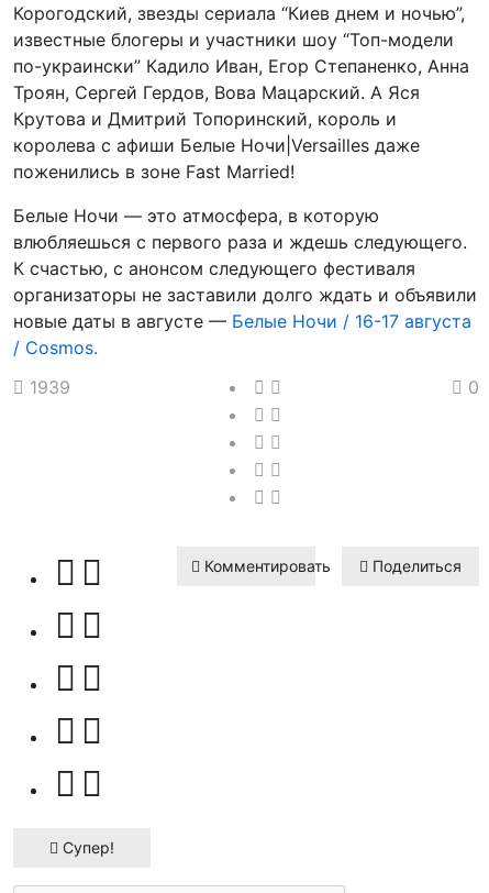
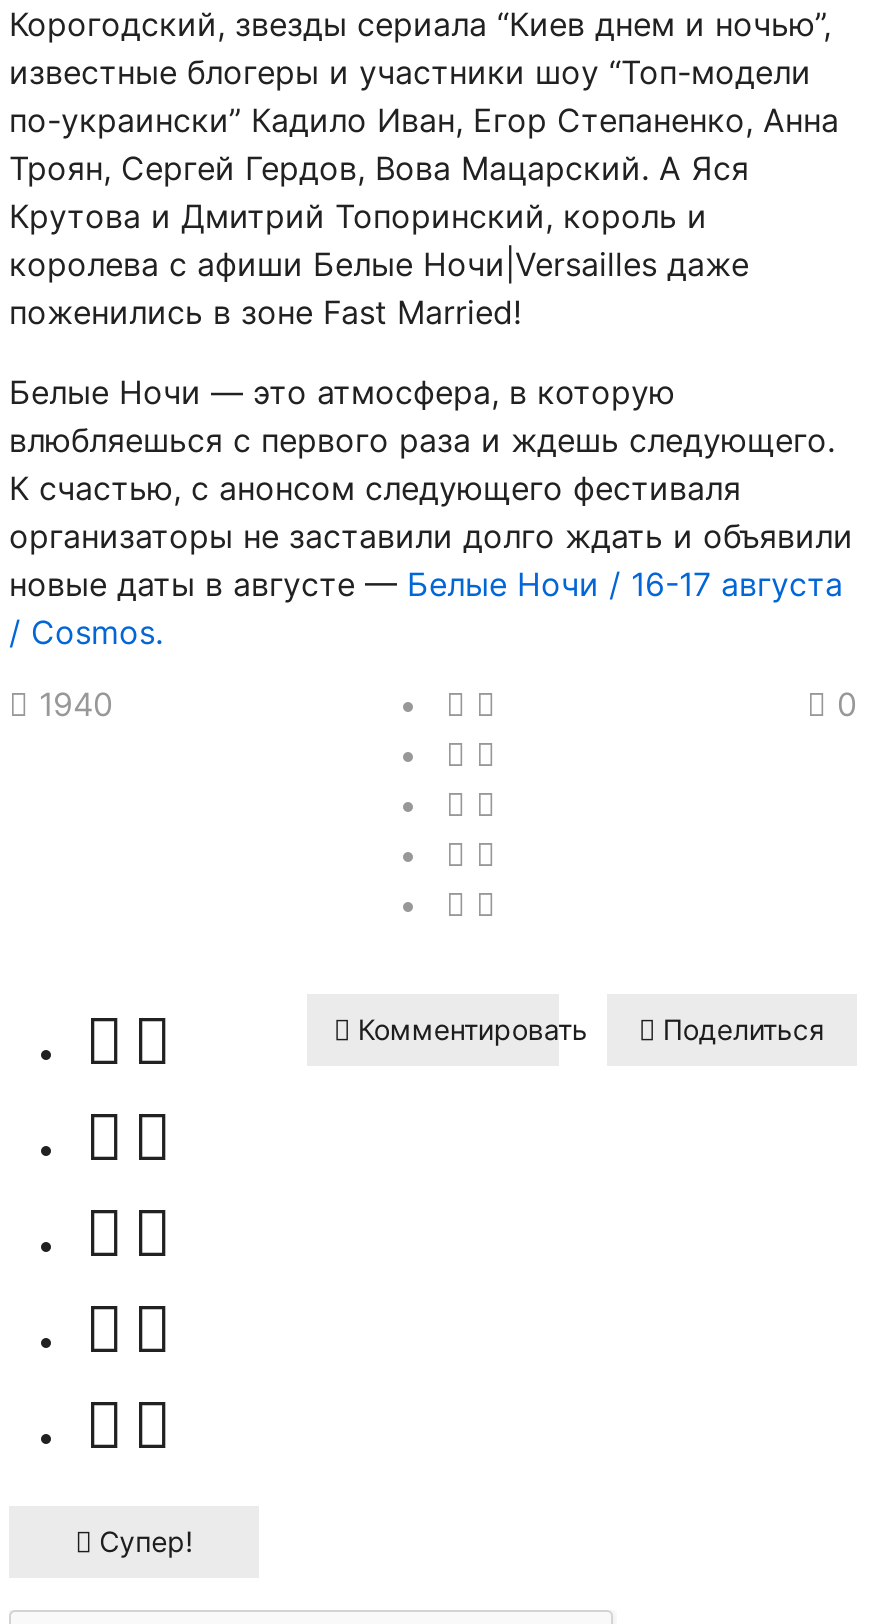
[24,376,70,398] 1939 -> [29,683,113,723] 1940

